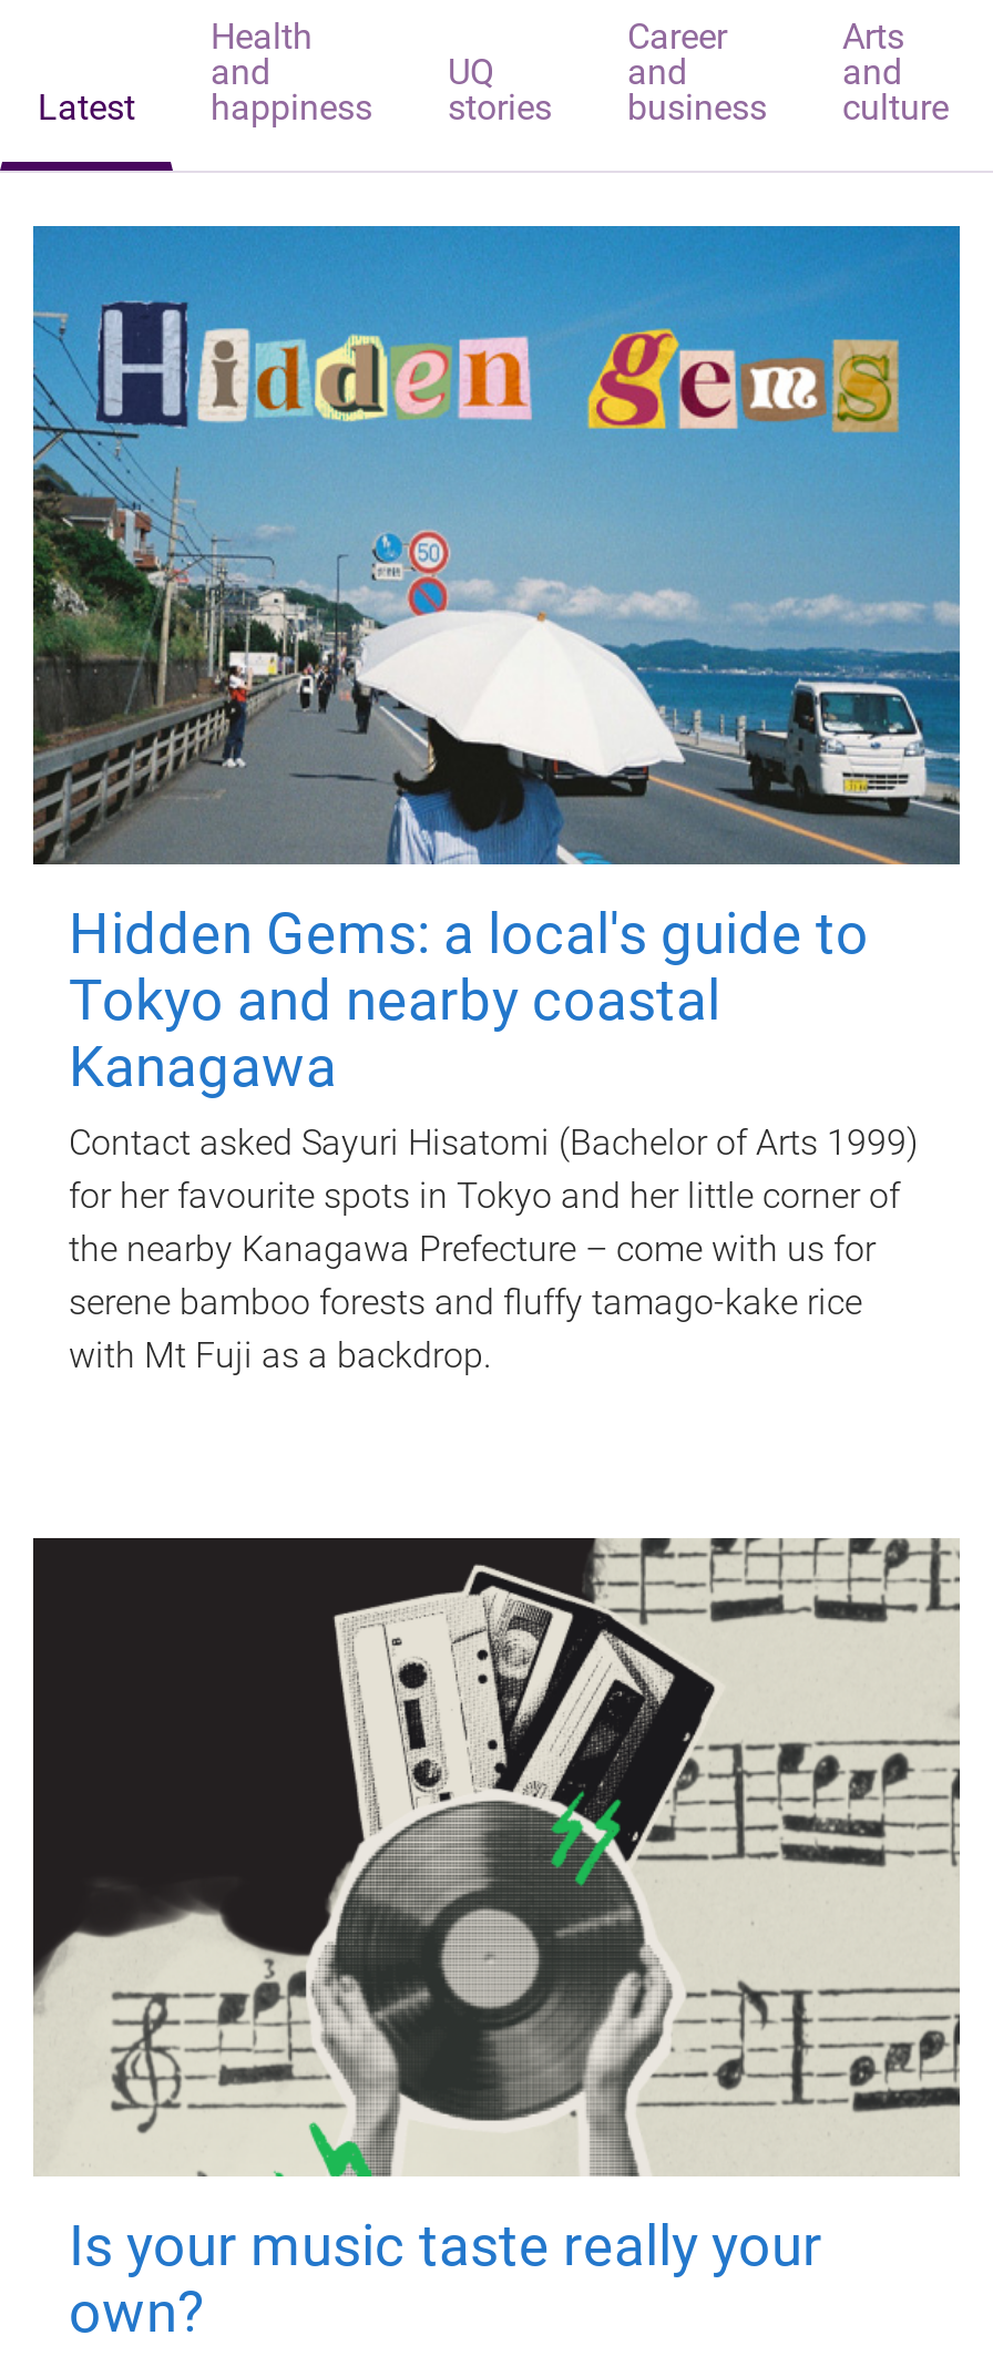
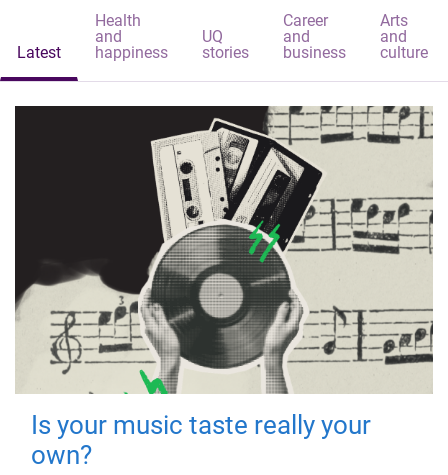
[31,224,962,1376] [image] | Hidden Gems: a local's guide to | Tokyo and nearby coastal | Kanagawa | Contact asked Sayuri Hisatomi (Bachelor of Arts 1999) | for her favourite spots in Tokyo and her little corner of | the nearby Kanagawa Prefecture – come with us for | serene bamboo forests and fluffy tamago-kake rice | with Mt Fuji as a backdrop. -> none

